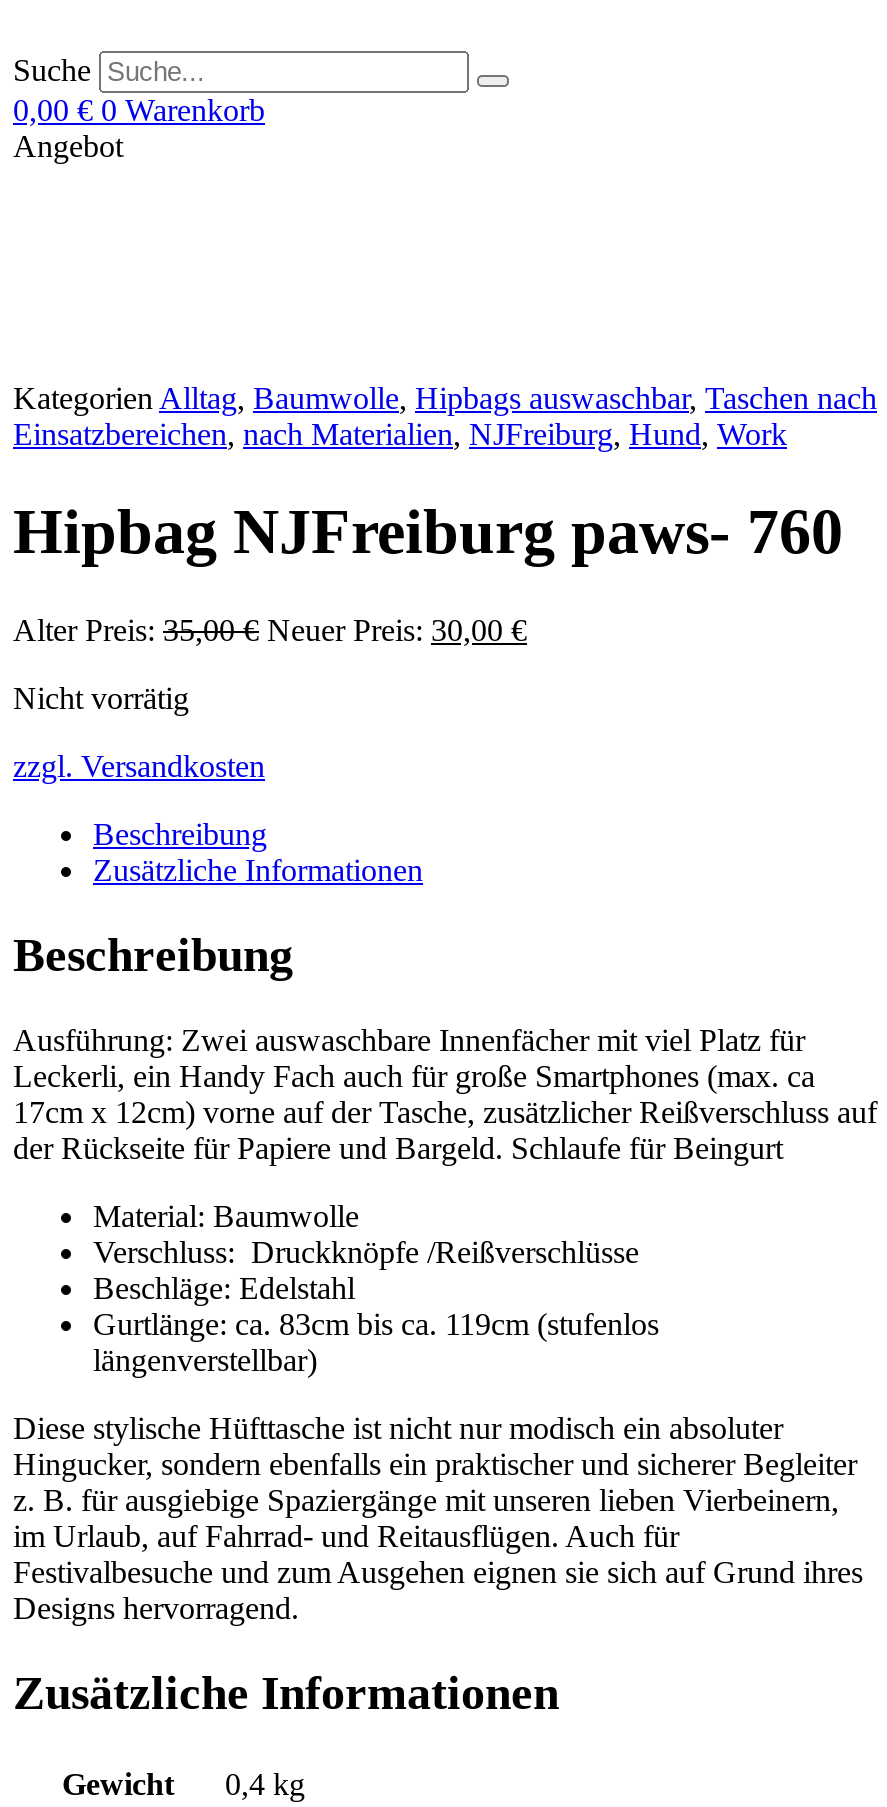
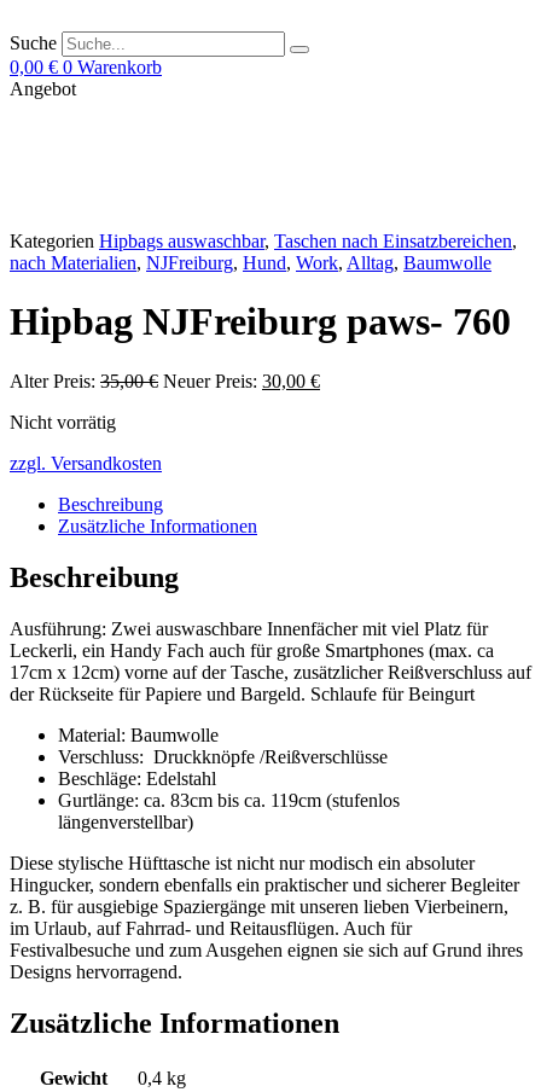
[13,381,877,451] Kategorien Alltag, Baumwolle, Hipbags auswaschbar, Taschen nach | Einsatzbereichen, nach Materialien, NJFreiburg, Hund, Work -> [10,231,517,273] Kategorien Hipbags auswaschbar, Taschen nach Einsatzbereichen, | nach Materialien, NJFreiburg, Hund, Work, Alltag, Baumwolle

